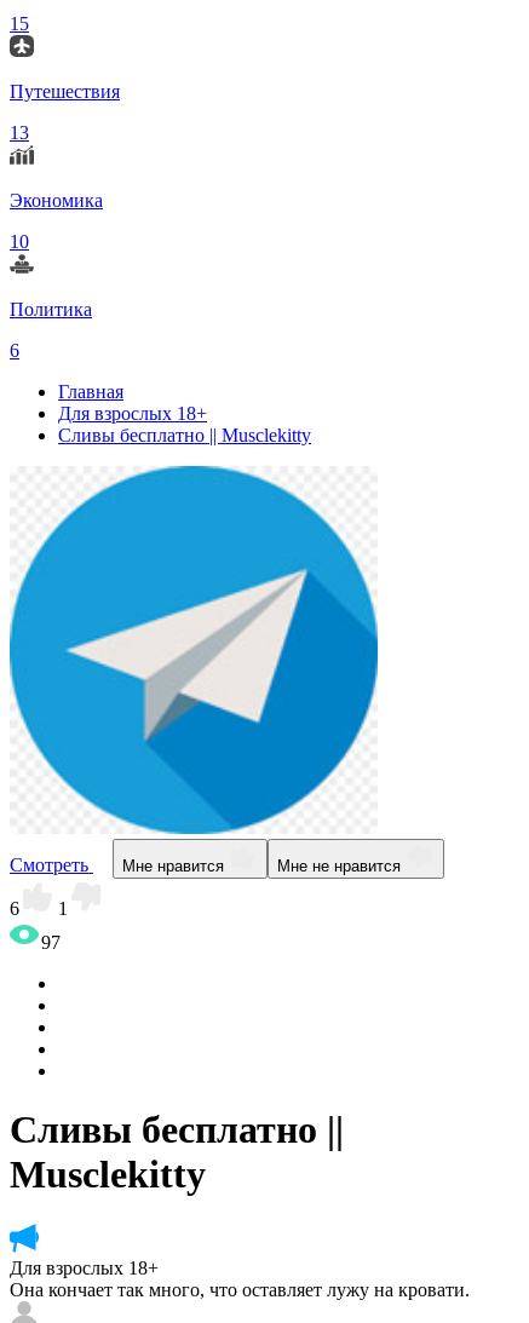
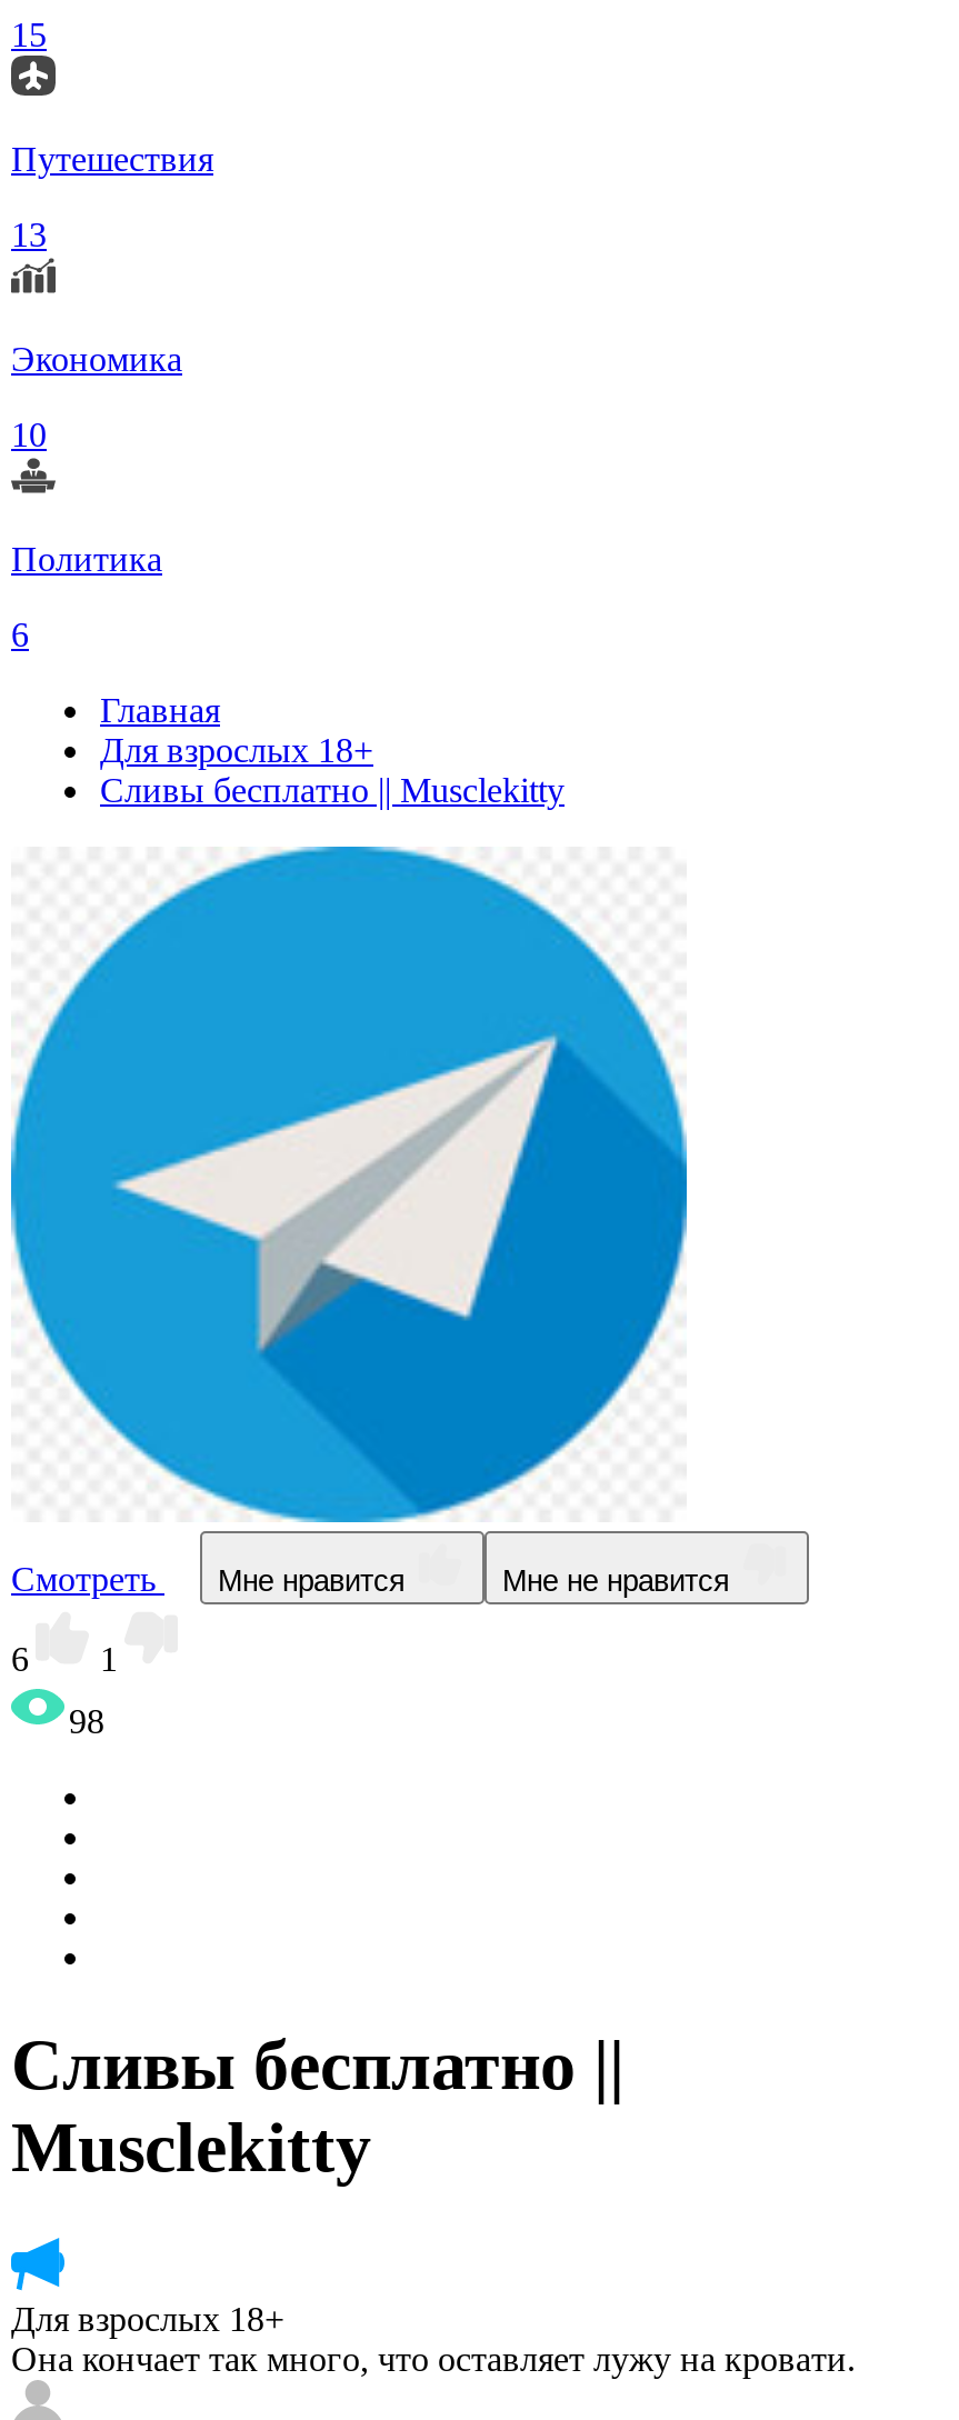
[41,932,61,952] 97 -> [69,1702,104,1740] 98

